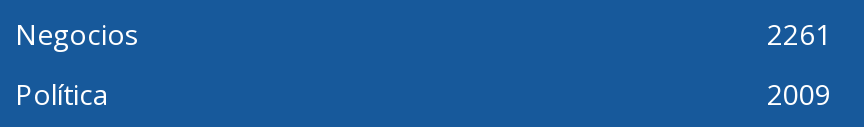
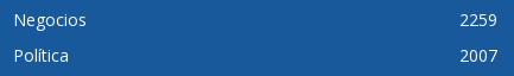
[767,14,831,52] 2261 -> [459,9,497,31] 2259
[767,74,831,112] 2009 -> [459,44,497,67] 2007

